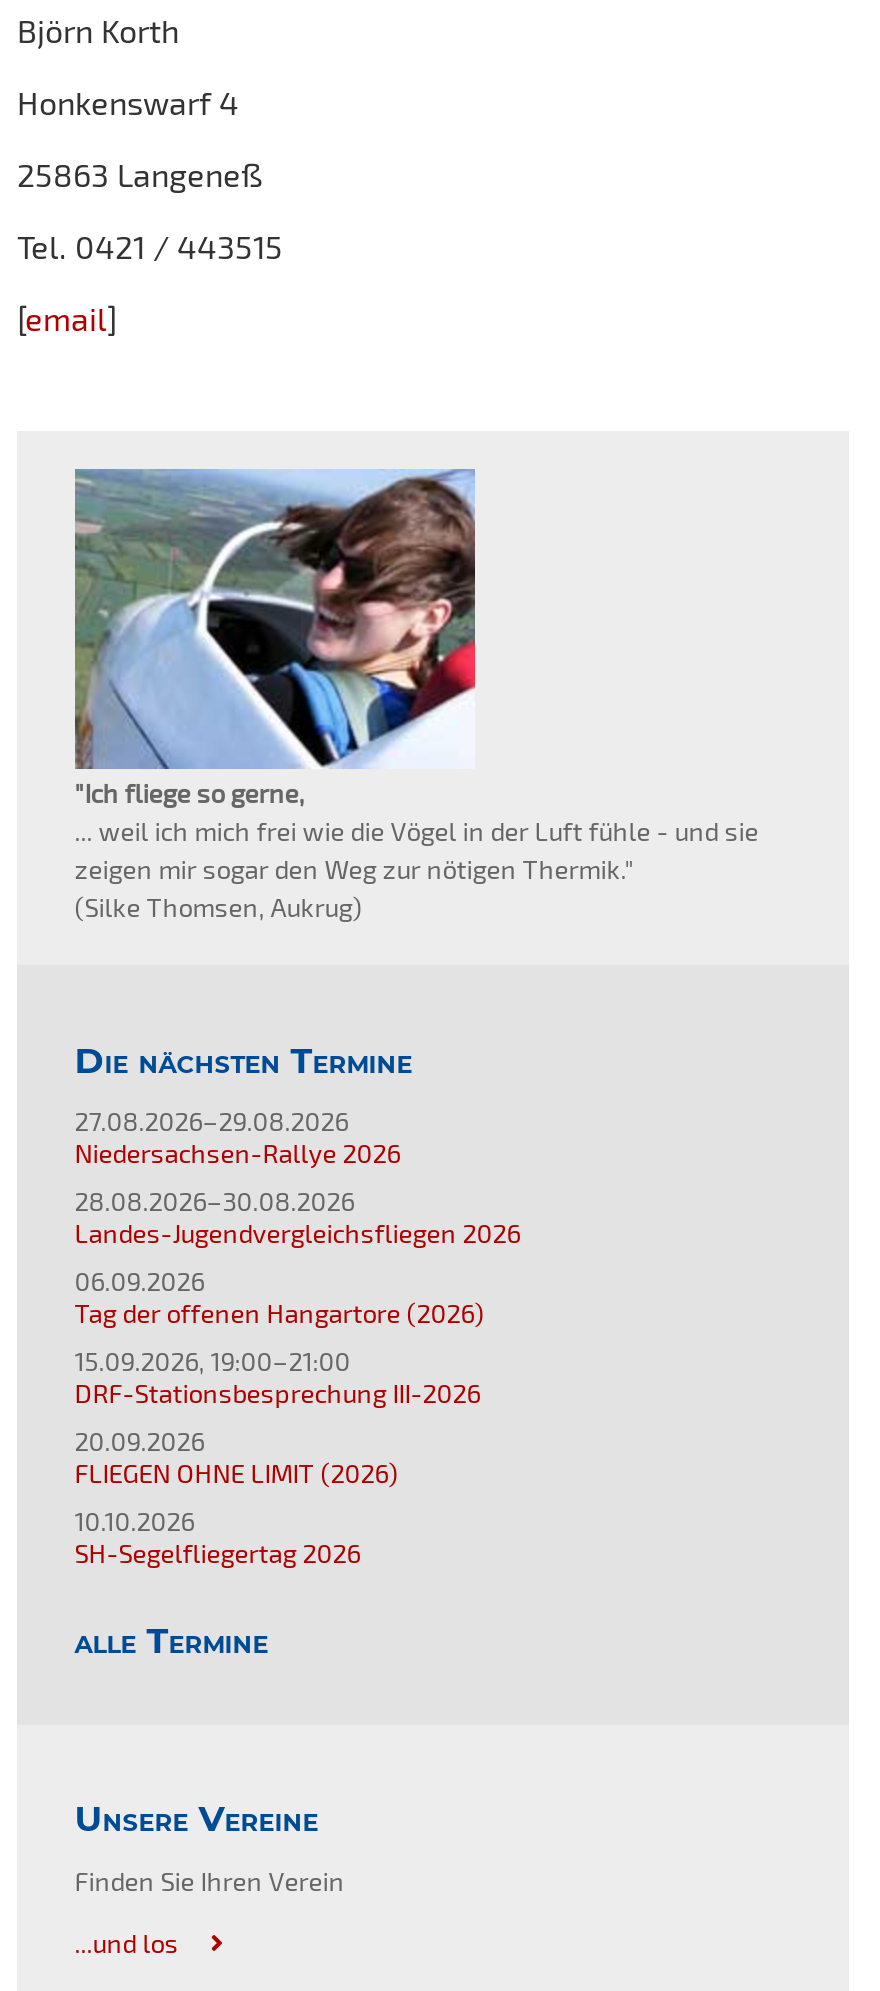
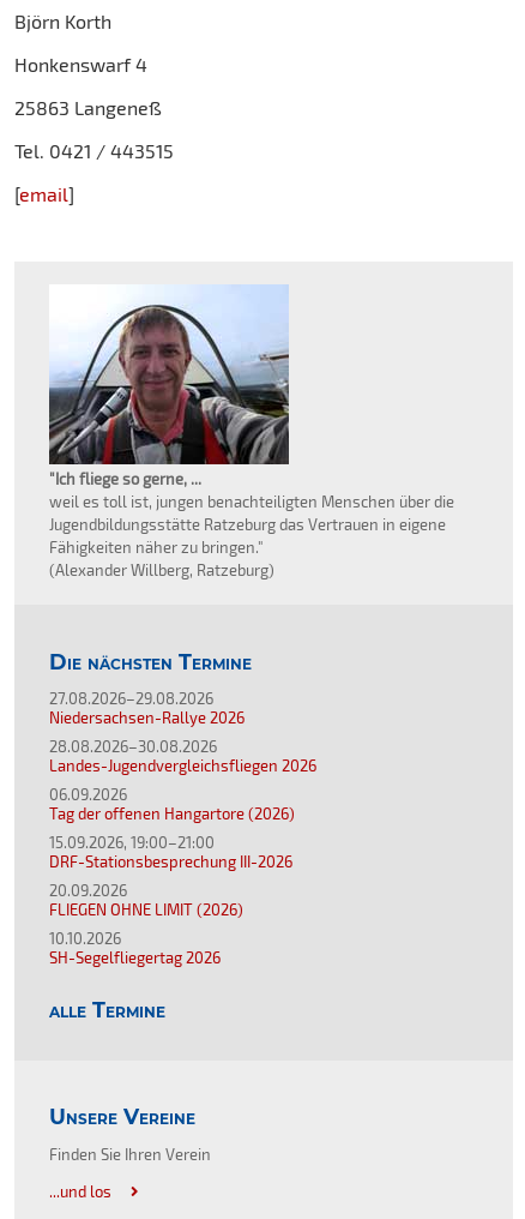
[73,467,759,923] [image] | "Ich fliege so gerne, | ... weil ich mich frei wie die Vögel in der Luft fühle - und sie | zeigen mir sogar den Weg zur nötigen Thermik." | (Silke Thomsen, Aukrug) -> [49,286,454,579] [image] | "Ich fliege so gerne, ... | weil es toll ist, jungen benachteiligten Menschen über die | Jugendbildungsstätte Ratzeburg das Vertrauen in eigene | Fähigkeiten näher zu bringen." | (Alexander Willberg, Ratzeburg)

